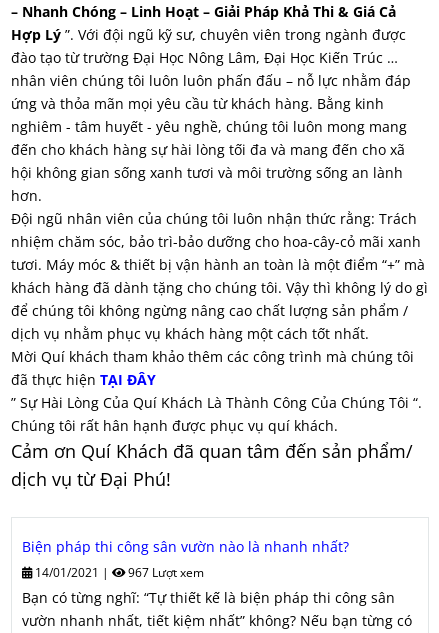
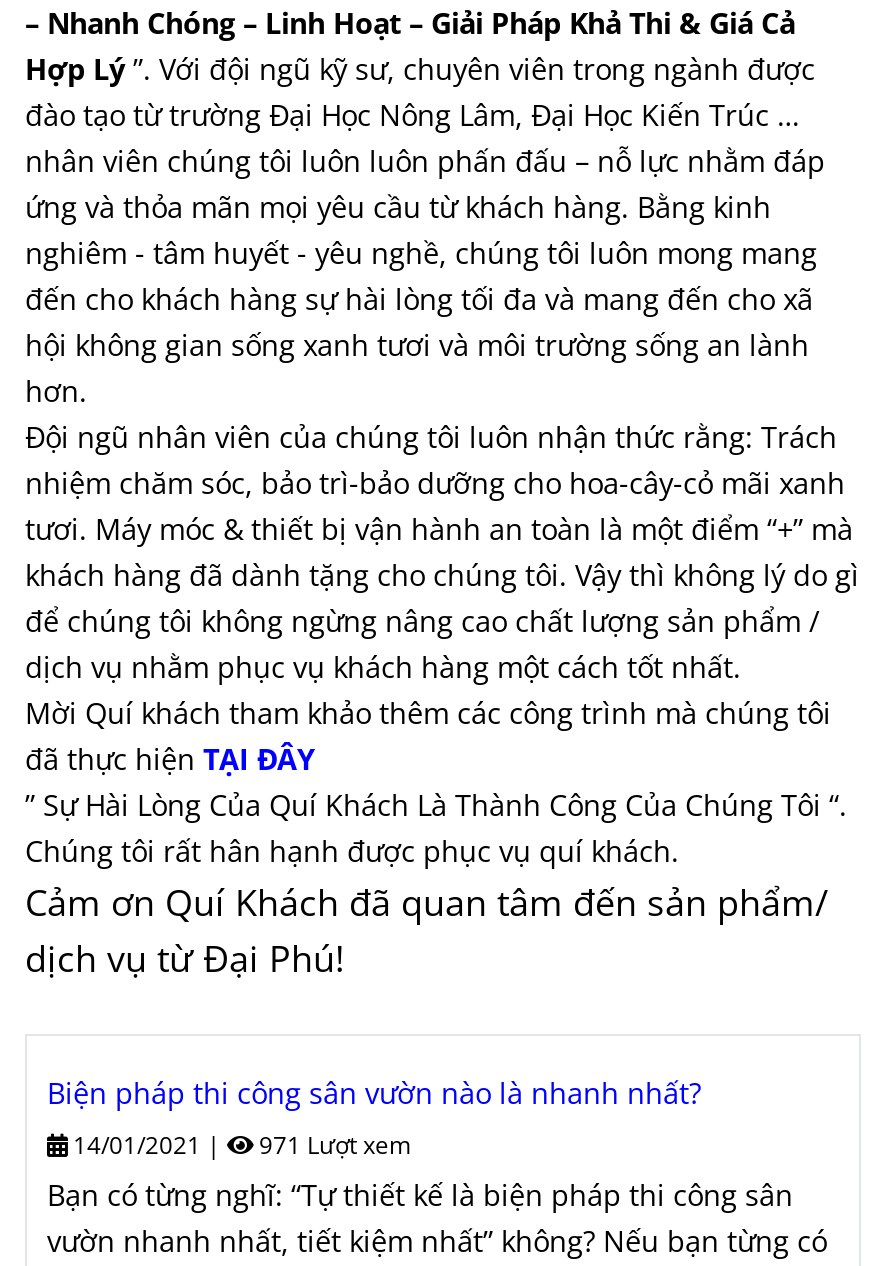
[125,564,204,580] 967 Lượt xem -> [253,1128,411,1160] 971 Lượt xem

